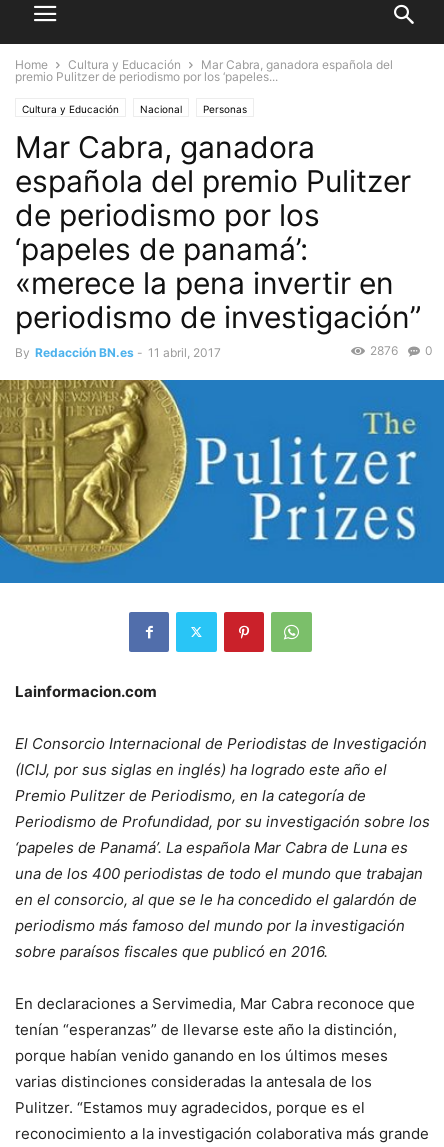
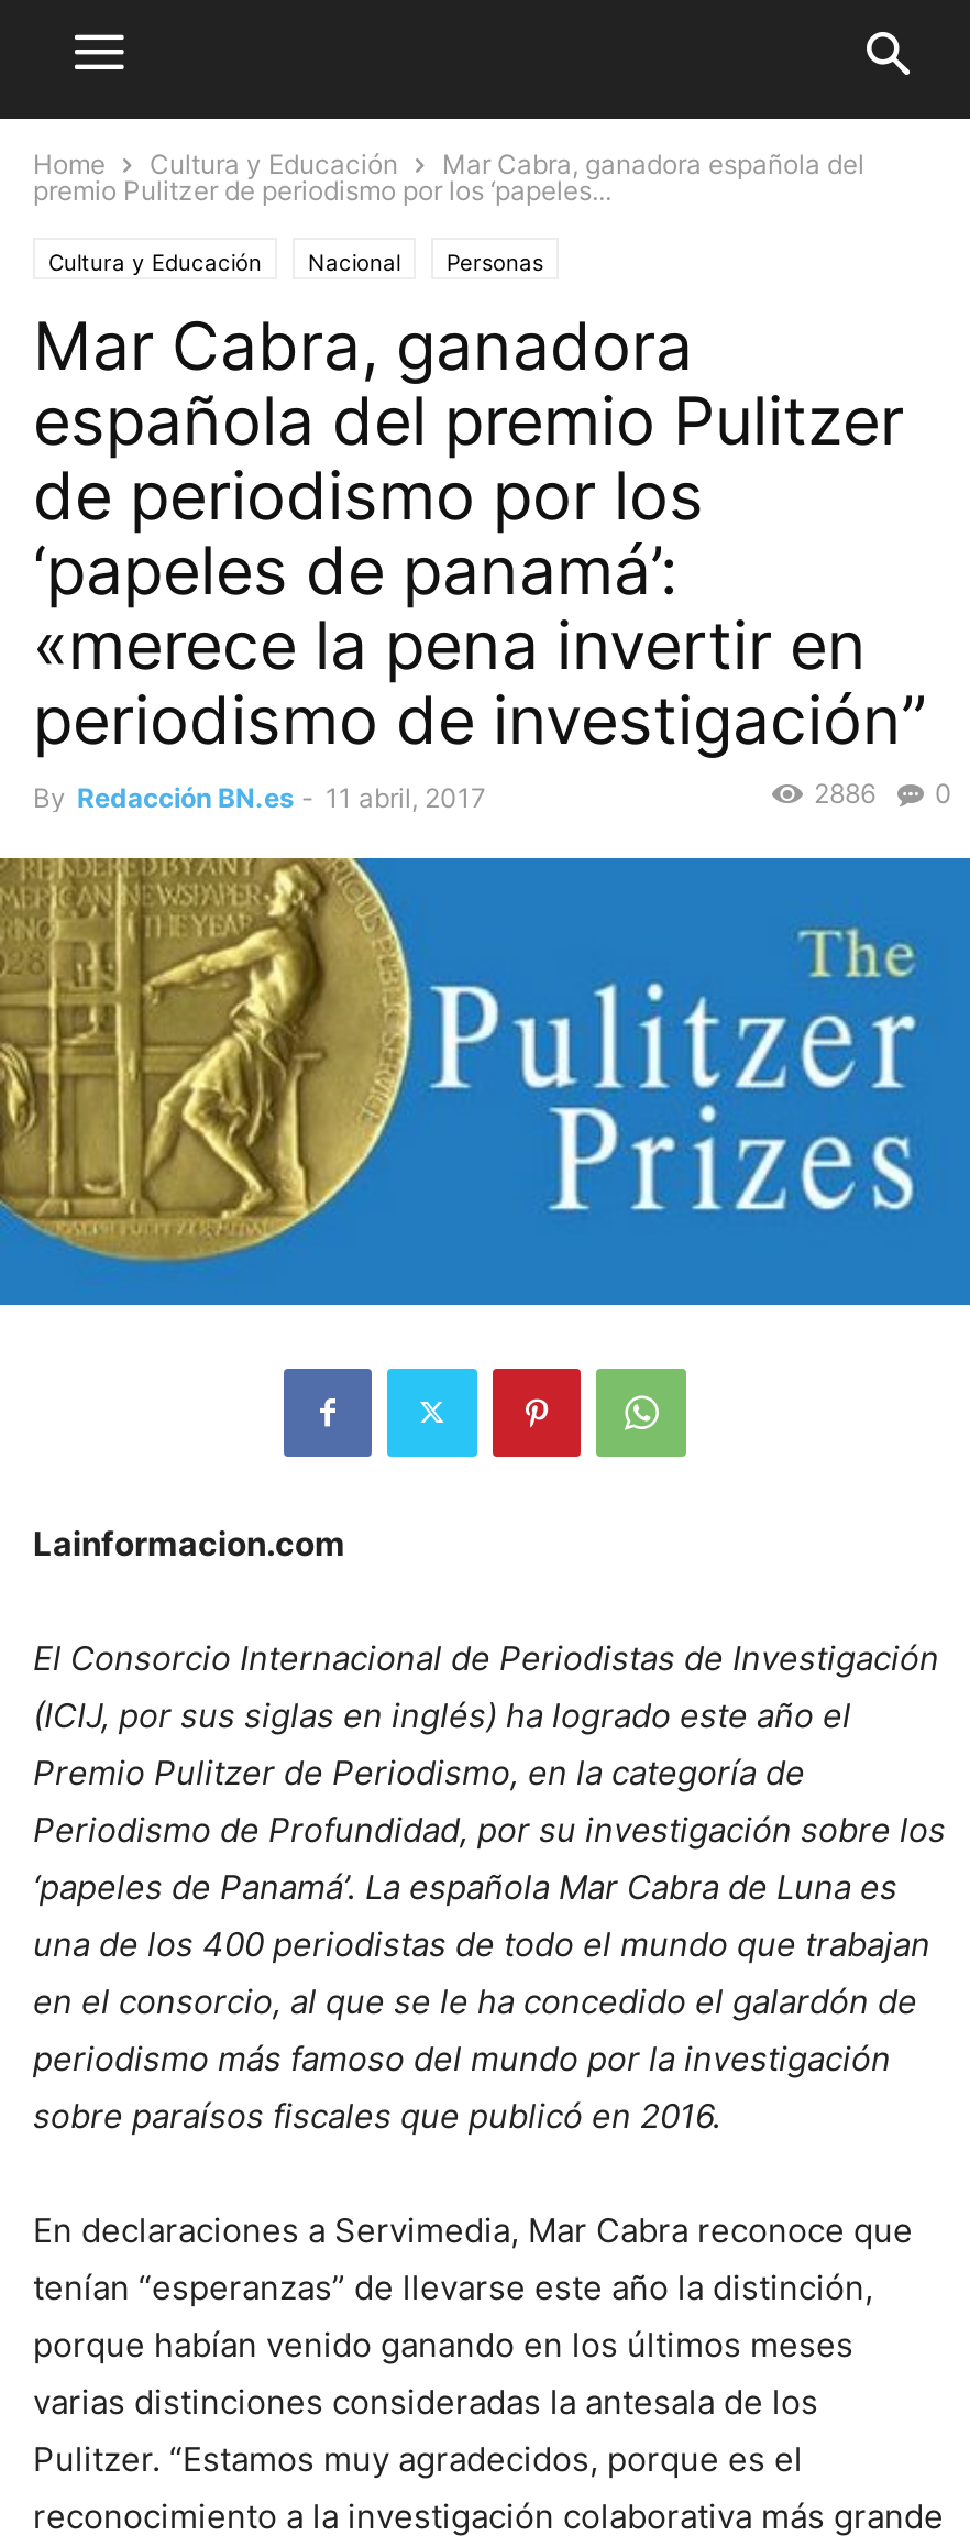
[370,343,433,358] 2876 0 -> [814,777,952,810] 2886 0

